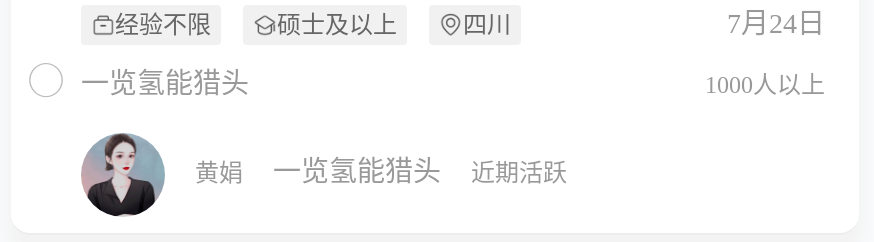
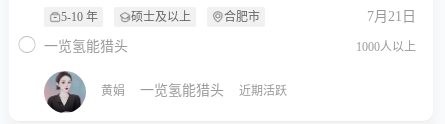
[115,11,211,39] 经验不限 -> [61,10,98,24] 5-10 年
[463,9,825,39] 四川 | 7月24日 -> [224,9,416,24] 合肥市 | 7月21日

